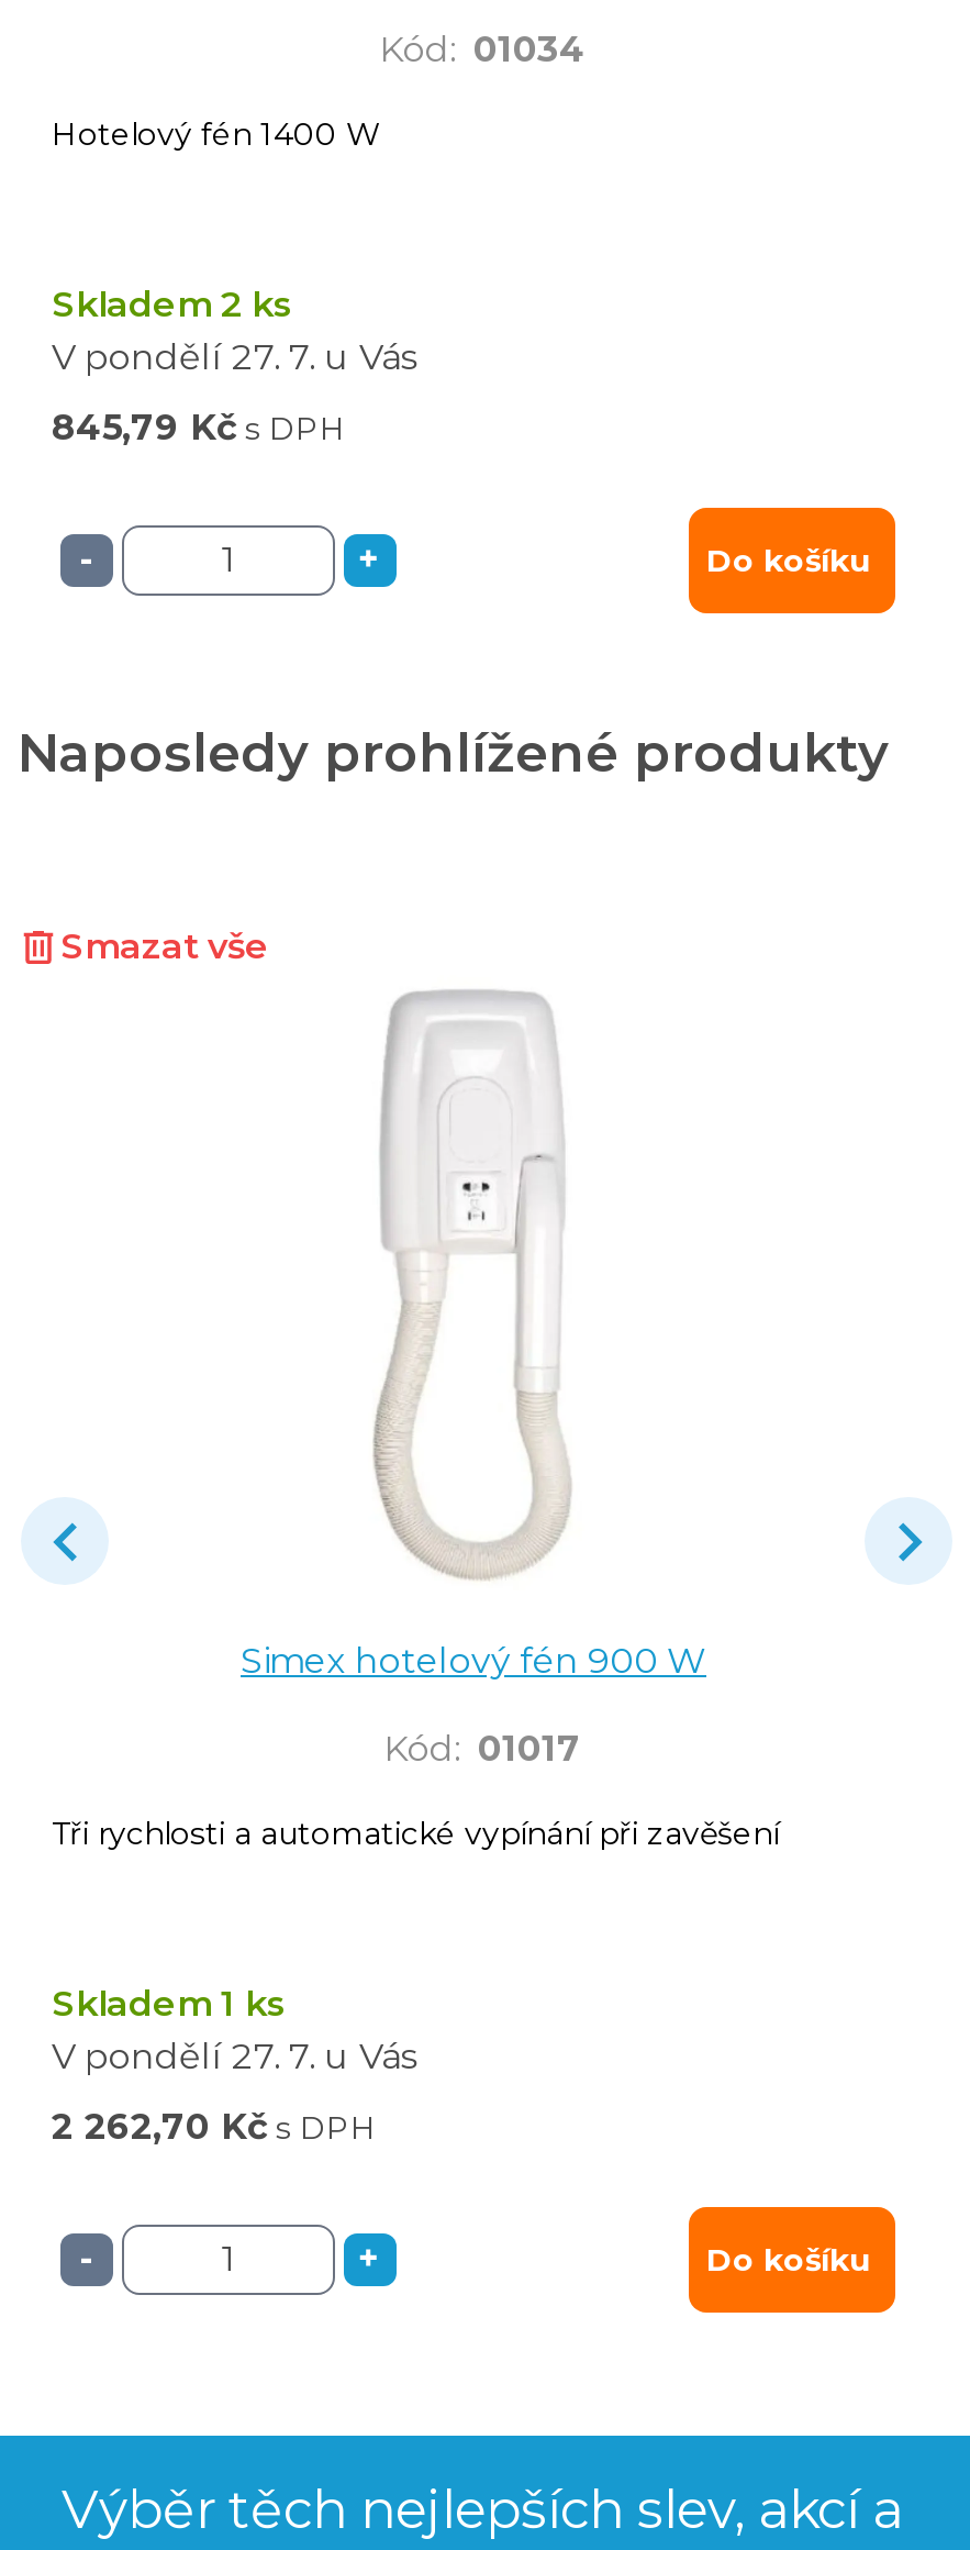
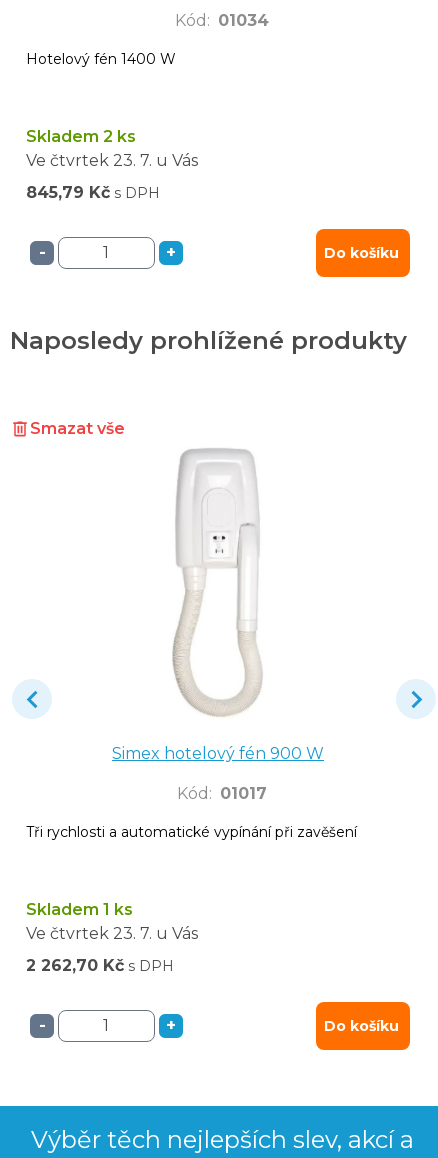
[52,335,416,377] V pondělí 27. 7. u Vás -> [26,151,198,170] Ve čtvrtek 23. 7. u Vás
[52,2035,416,2076] V pondělí 27. 7. u Vás -> [26,924,198,943] Ve čtvrtek 23. 7. u Vás

